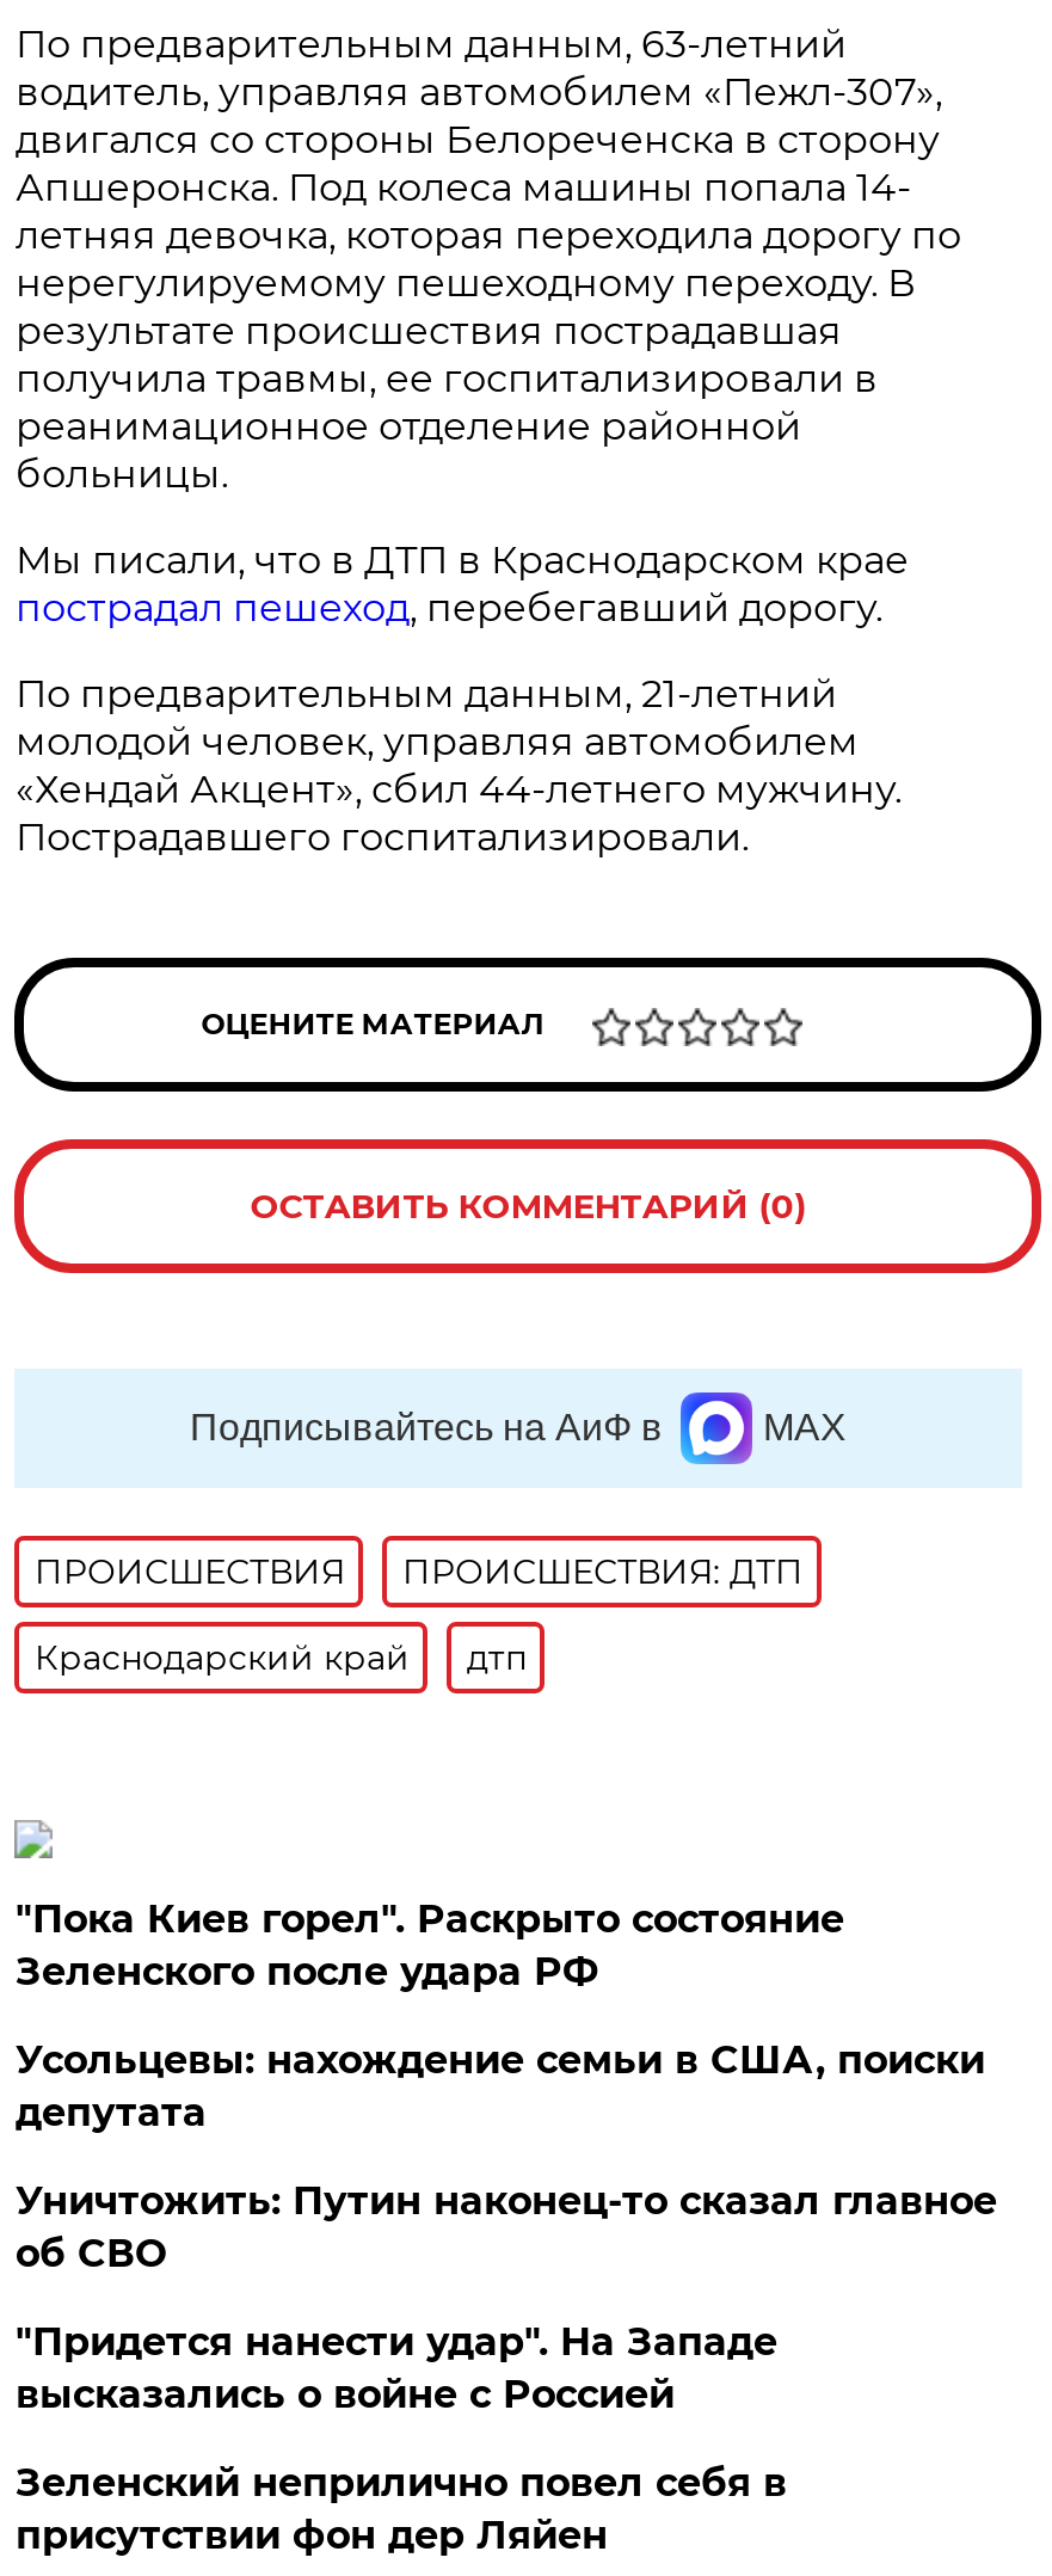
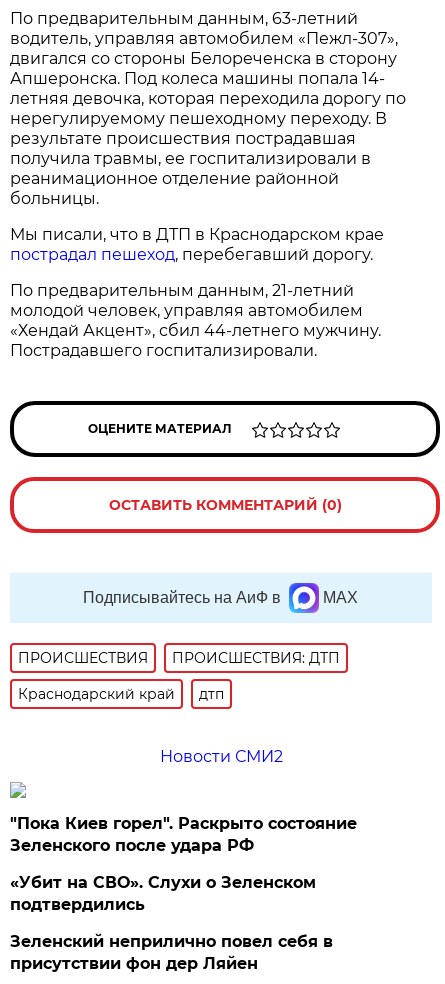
none -> [160,747,283,766] Новости СМИ2
moved [15,1896,844,1994] -> [10,814,357,855]: "Пока Киев горел". Раскрыто состояние | Зеленского после удара РФ
[15,2037,997,2417] Усольцевы: нахождение семьи в США, поиски | депутата | Уничтожить: Путин наконец-то сказал главное | об СВО | "Придется нанести удар". На Западе | высказались о войне с Россией -> [10,873,316,914] «Убит на СВО». Слухи о Зеленском | подтвердились

